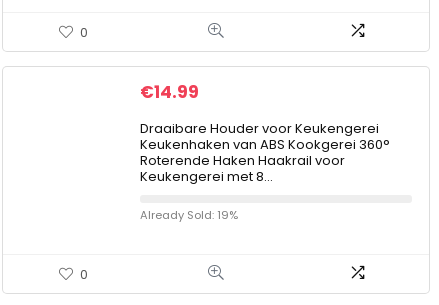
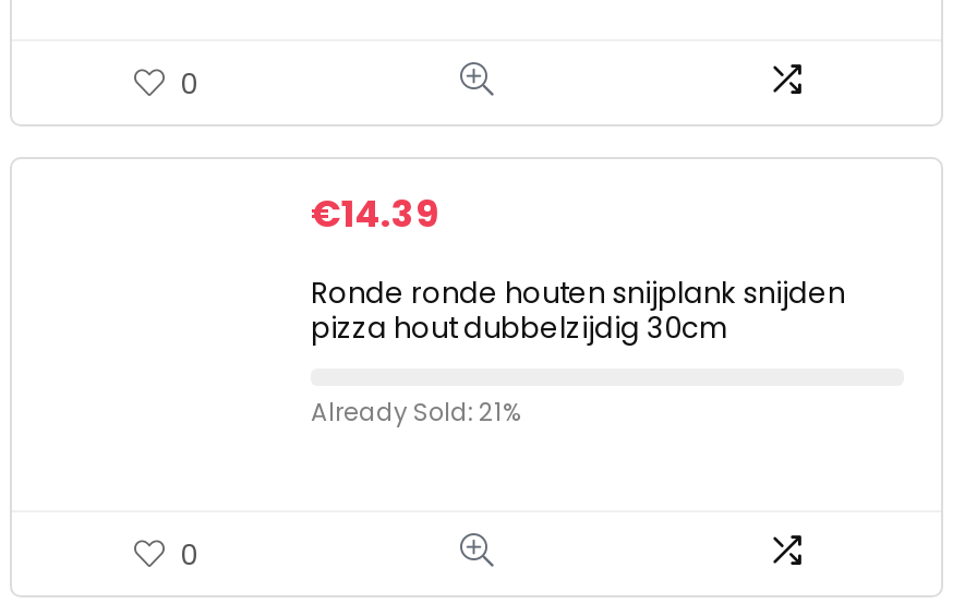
[140,80,199,104] €14.99 -> [311,188,439,240] €14.39
[140,119,390,186] Draaibare Houder voor Keukengerei | Keukenhaken van ABS Kookgerei 360° | Roterende Haken Haakrail voor | Keukengerei met 8… -> [311,273,845,349] Ronde ronde houten snijplank snijden | pizza hout dubbelzijdig 30cm
[140,207,238,223] Already Sold: 19% -> [311,395,522,430] Already Sold: 21%

